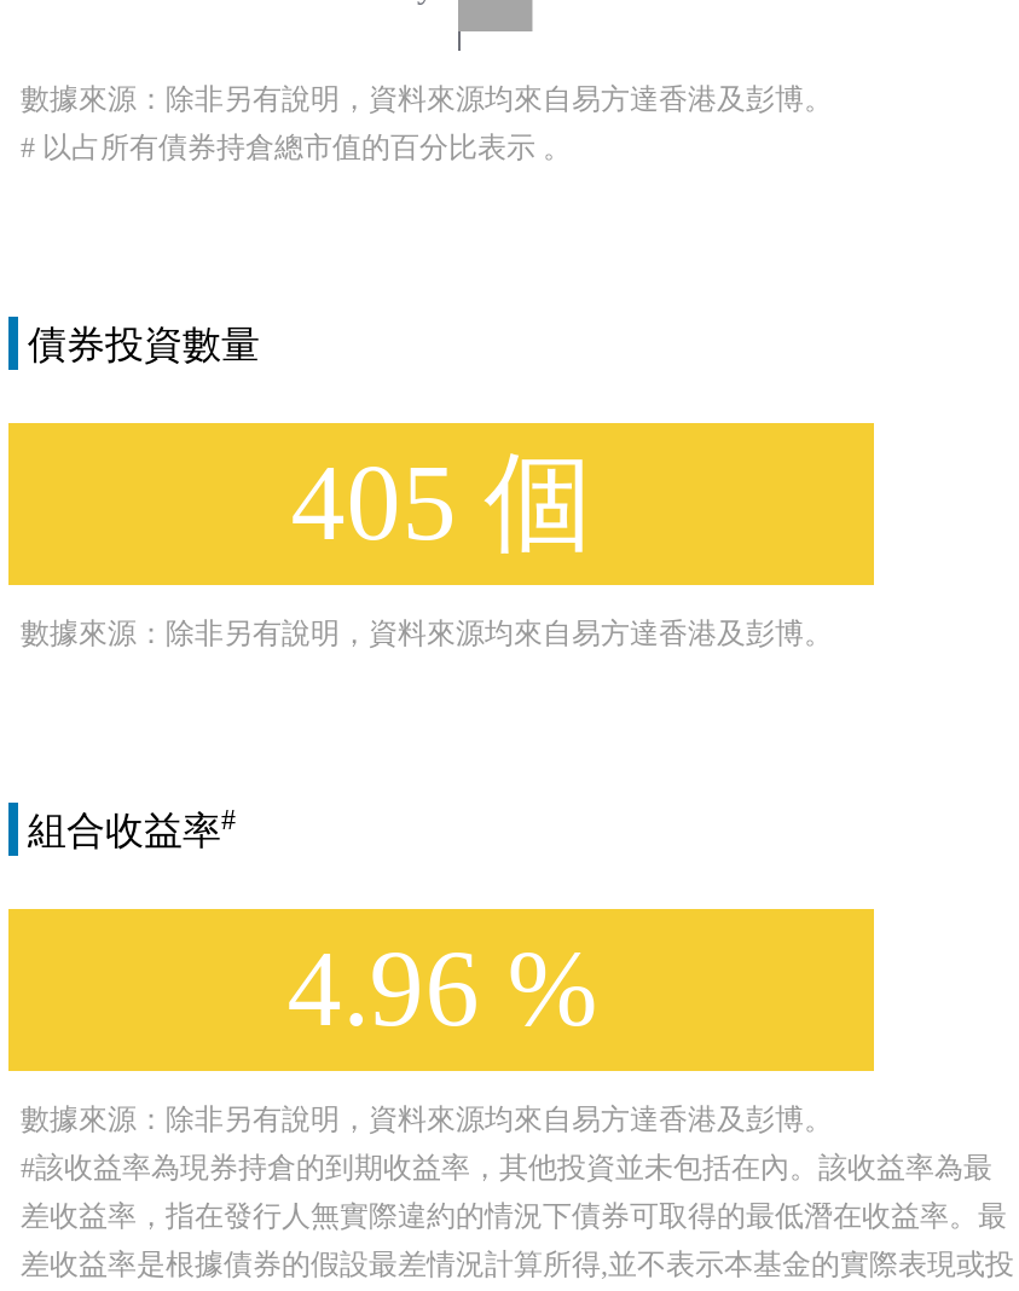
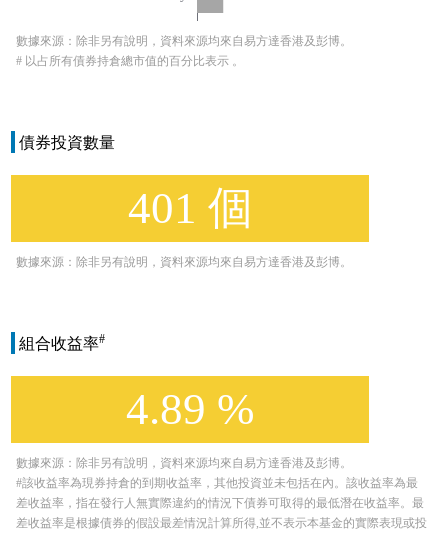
[291,443,593,564] 405 個 -> [128,183,253,233] 401 個
[287,929,596,1050] 4.96 % -> [126,384,254,434] 4.89 %

